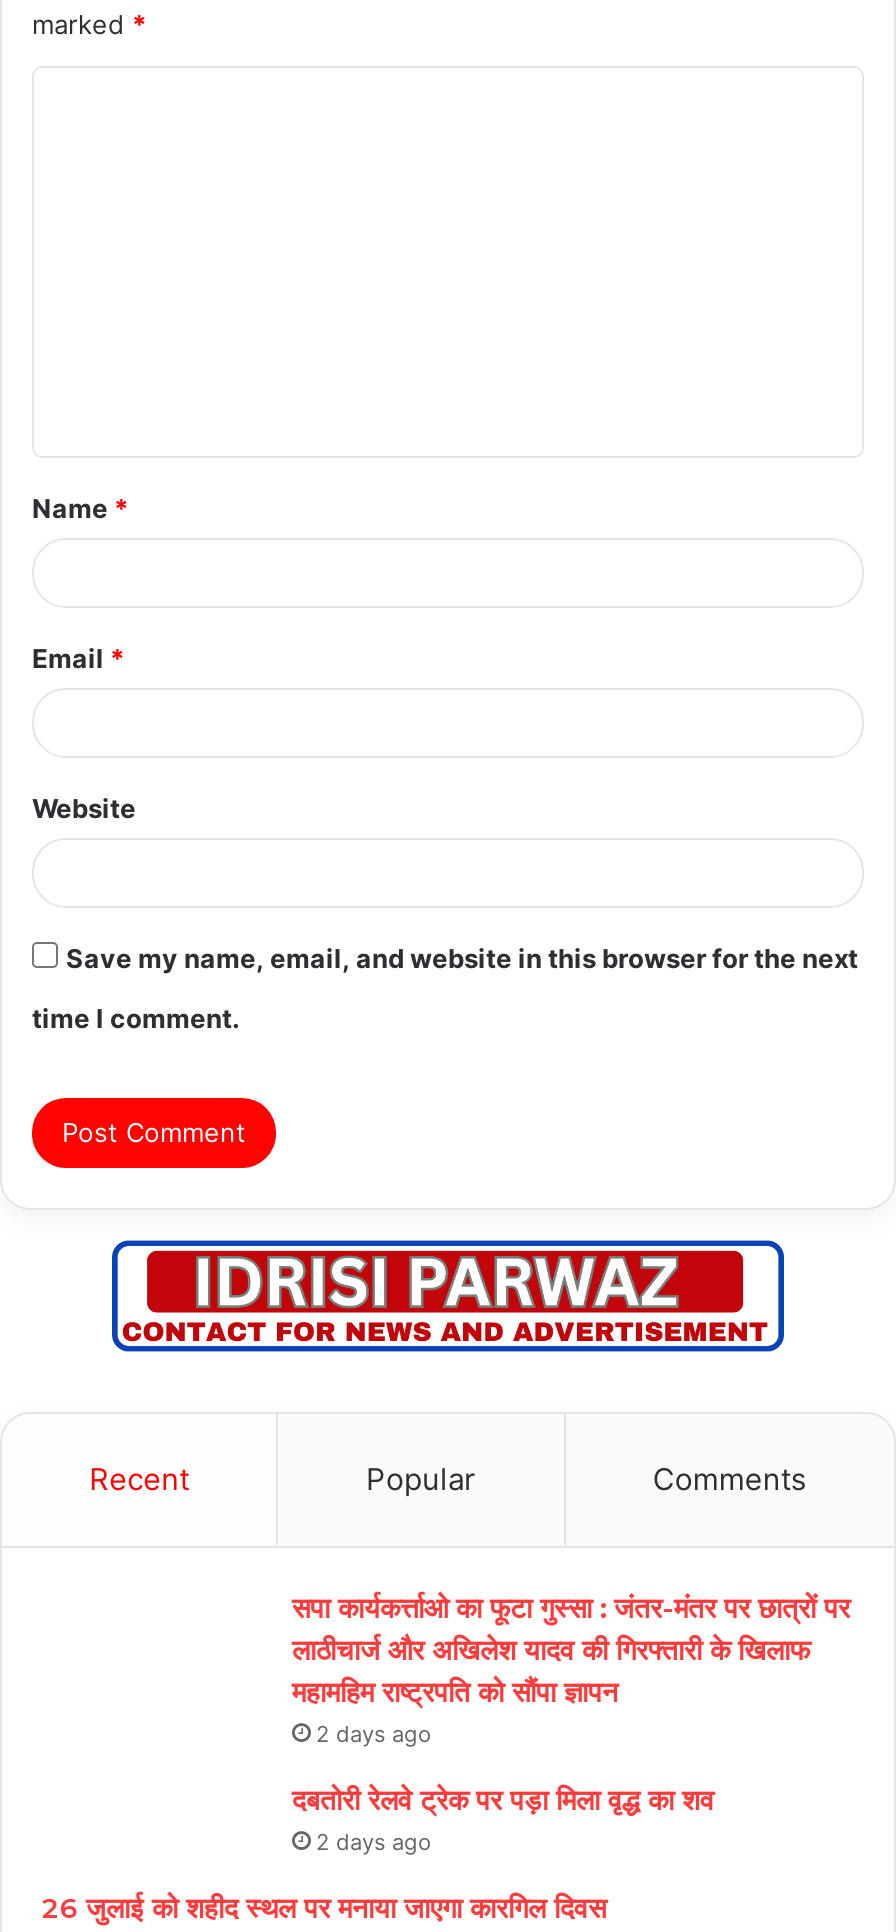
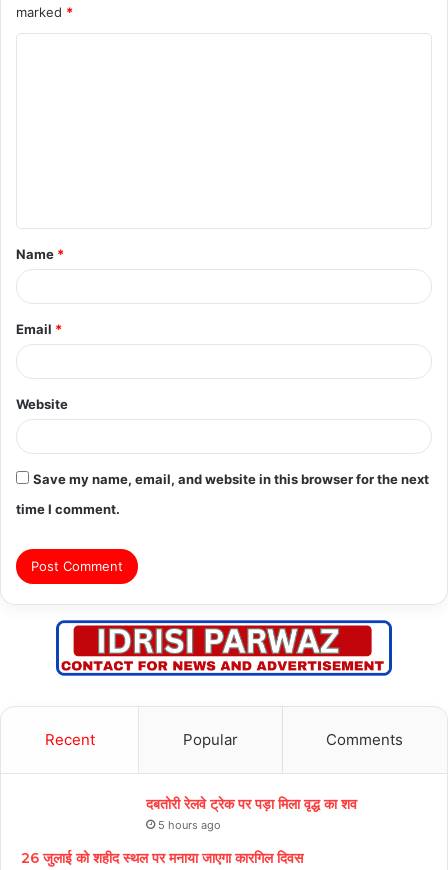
[292,1590,850,1748] सपा कार्यकर्त्ताओ का फूटा गुस्सा : जंतर-मंतर पर छात्रों पर | लाठीचार्ज और अखिलेश यादव की गिरफ्तारी के खिलाफ | महामहिम राष्ट्रपति को सौंपा ज्ञापन | 2 days ago -> none
[316,1828,432,1856] 2 days ago -> [158,818,221,832] 5 hours ago

